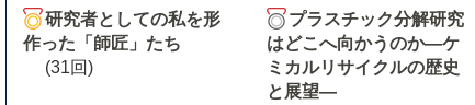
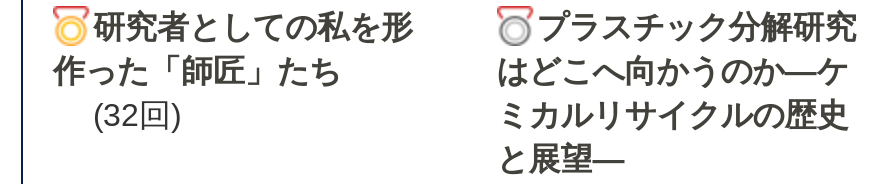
[45,58,93,77] (31回) -> [93,98,181,132] (32回)

